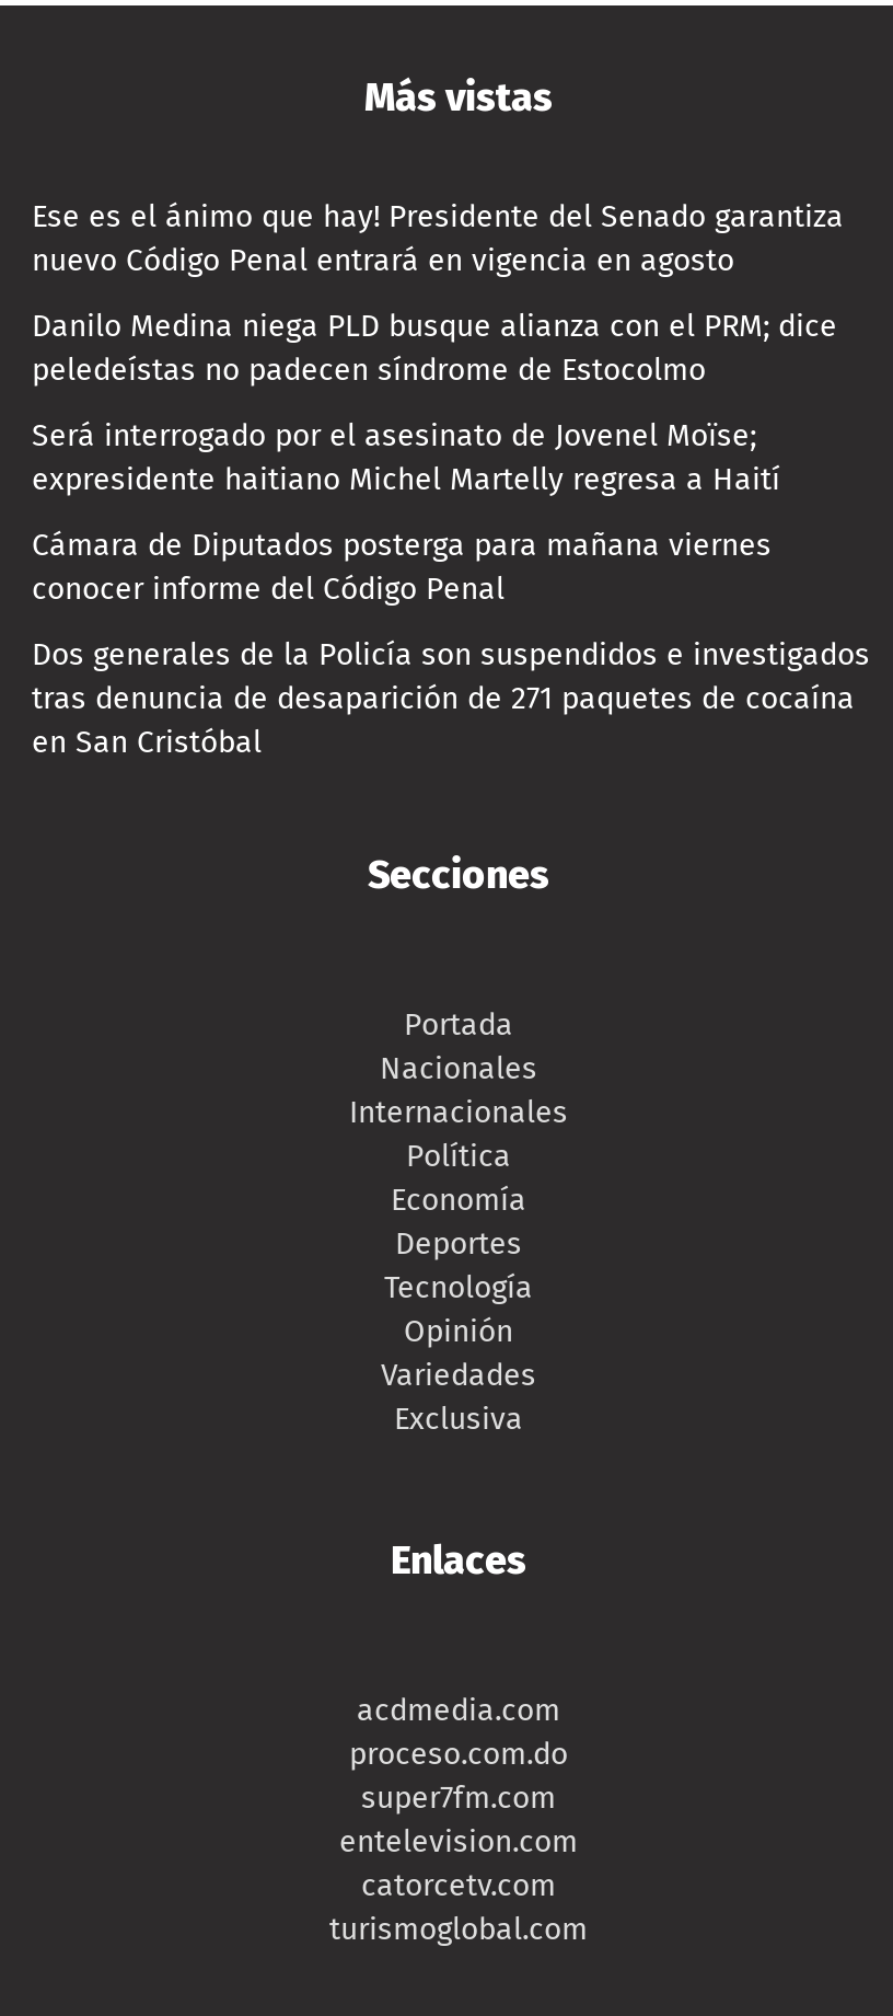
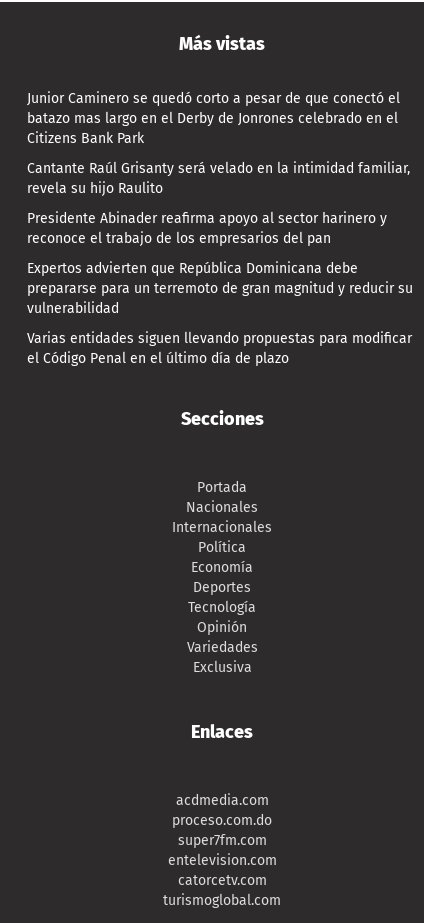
[32,199,844,280] Ese es el ánimo que hay! Presidente del Senado garantiza | nuevo Código Penal entrará en vigencia en agosto -> [27,90,400,147] Junior Caminero se quedó corto a pesar de que conectó el | batazo mas largo en el Derby de Jonrones celebrado en el | Citizens Bank Park
[32,308,837,389] Danilo Medina niega PLD busque alianza con el PRM; dice | peledeístas no padecen síndrome de Estocolmo -> [27,160,410,197] Cantante Raúl Grisanty será velado en la intimidad familiar, | revela su hijo Raulito
[32,418,780,499] Será interrogado por el asesinato de Jovenel Moïse; | expresidente haitiano Michel Martelly regresa a Haití -> [27,210,387,247] Presidente Abinader reafirma apoyo al sector harinero y | reconoce el trabajo de los empresarios del pan
[32,527,772,608] Cámara de Diputados posterga para mañana viernes | conocer informe del Código Penal -> [27,260,413,317] Expertos advierten que República Dominicana debe | prepararse para un terremoto de gran magnitud y reducir su | vulnerabilidad
[32,637,870,762] Dos generales de la Policía son suspendidos e investigados | tras denuncia de desaparición de 271 paquetes de cocaína | en San Cristóbal -> [27,330,412,367] Varias entidades siguen llevando propuestas para modificar | el Código Penal en el último día de plazo

